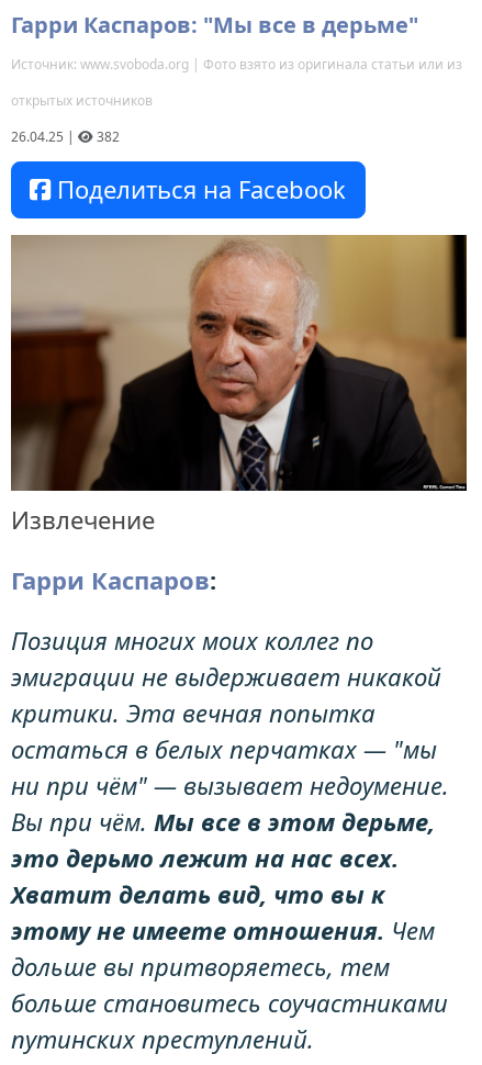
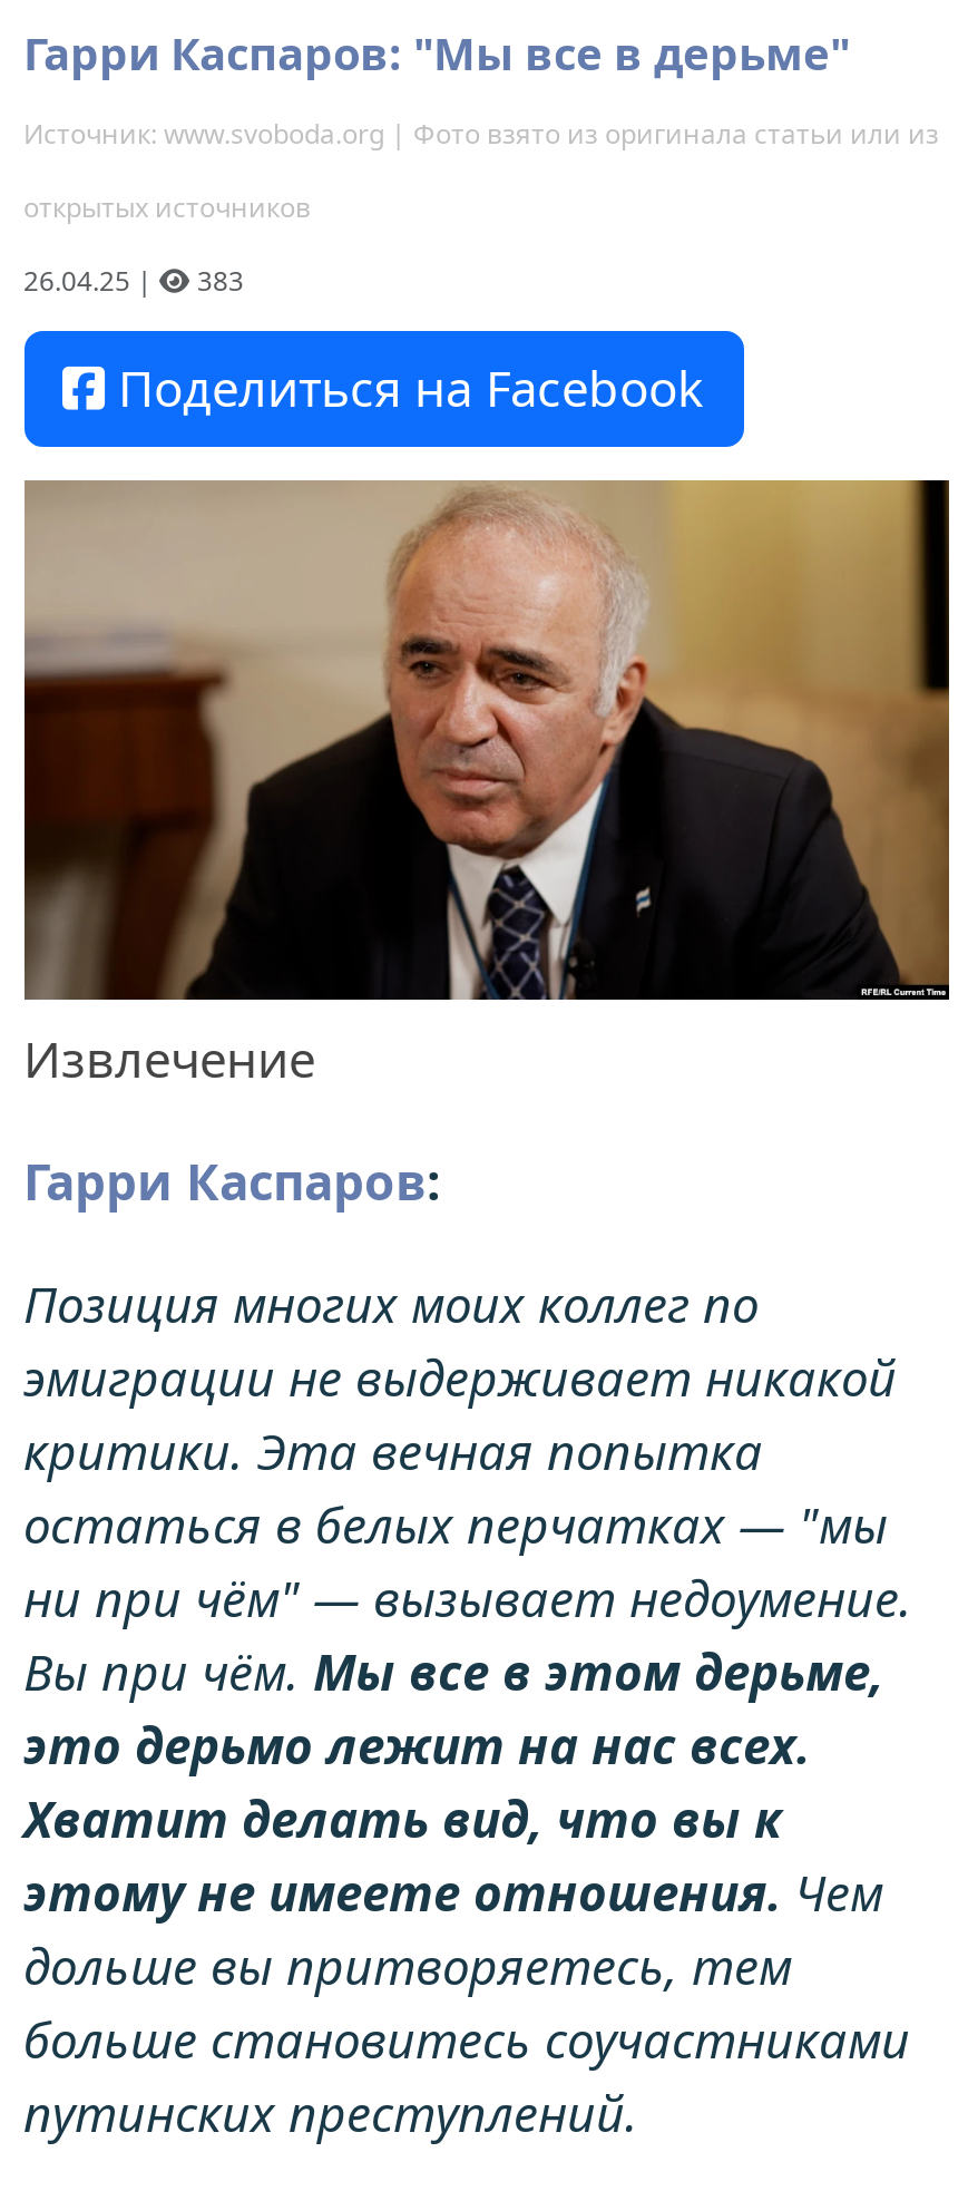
[93,127,119,146] 382 -> [190,262,244,300] 383

